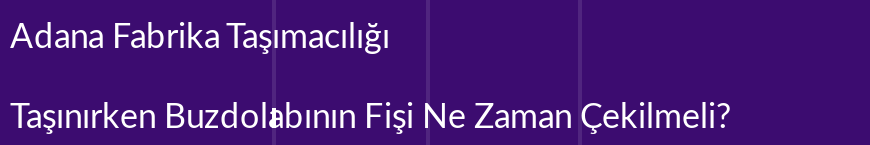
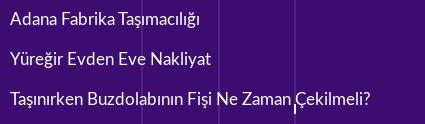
none -> [10,51,211,68] Yüreğir Evden Eve Nakliyat

